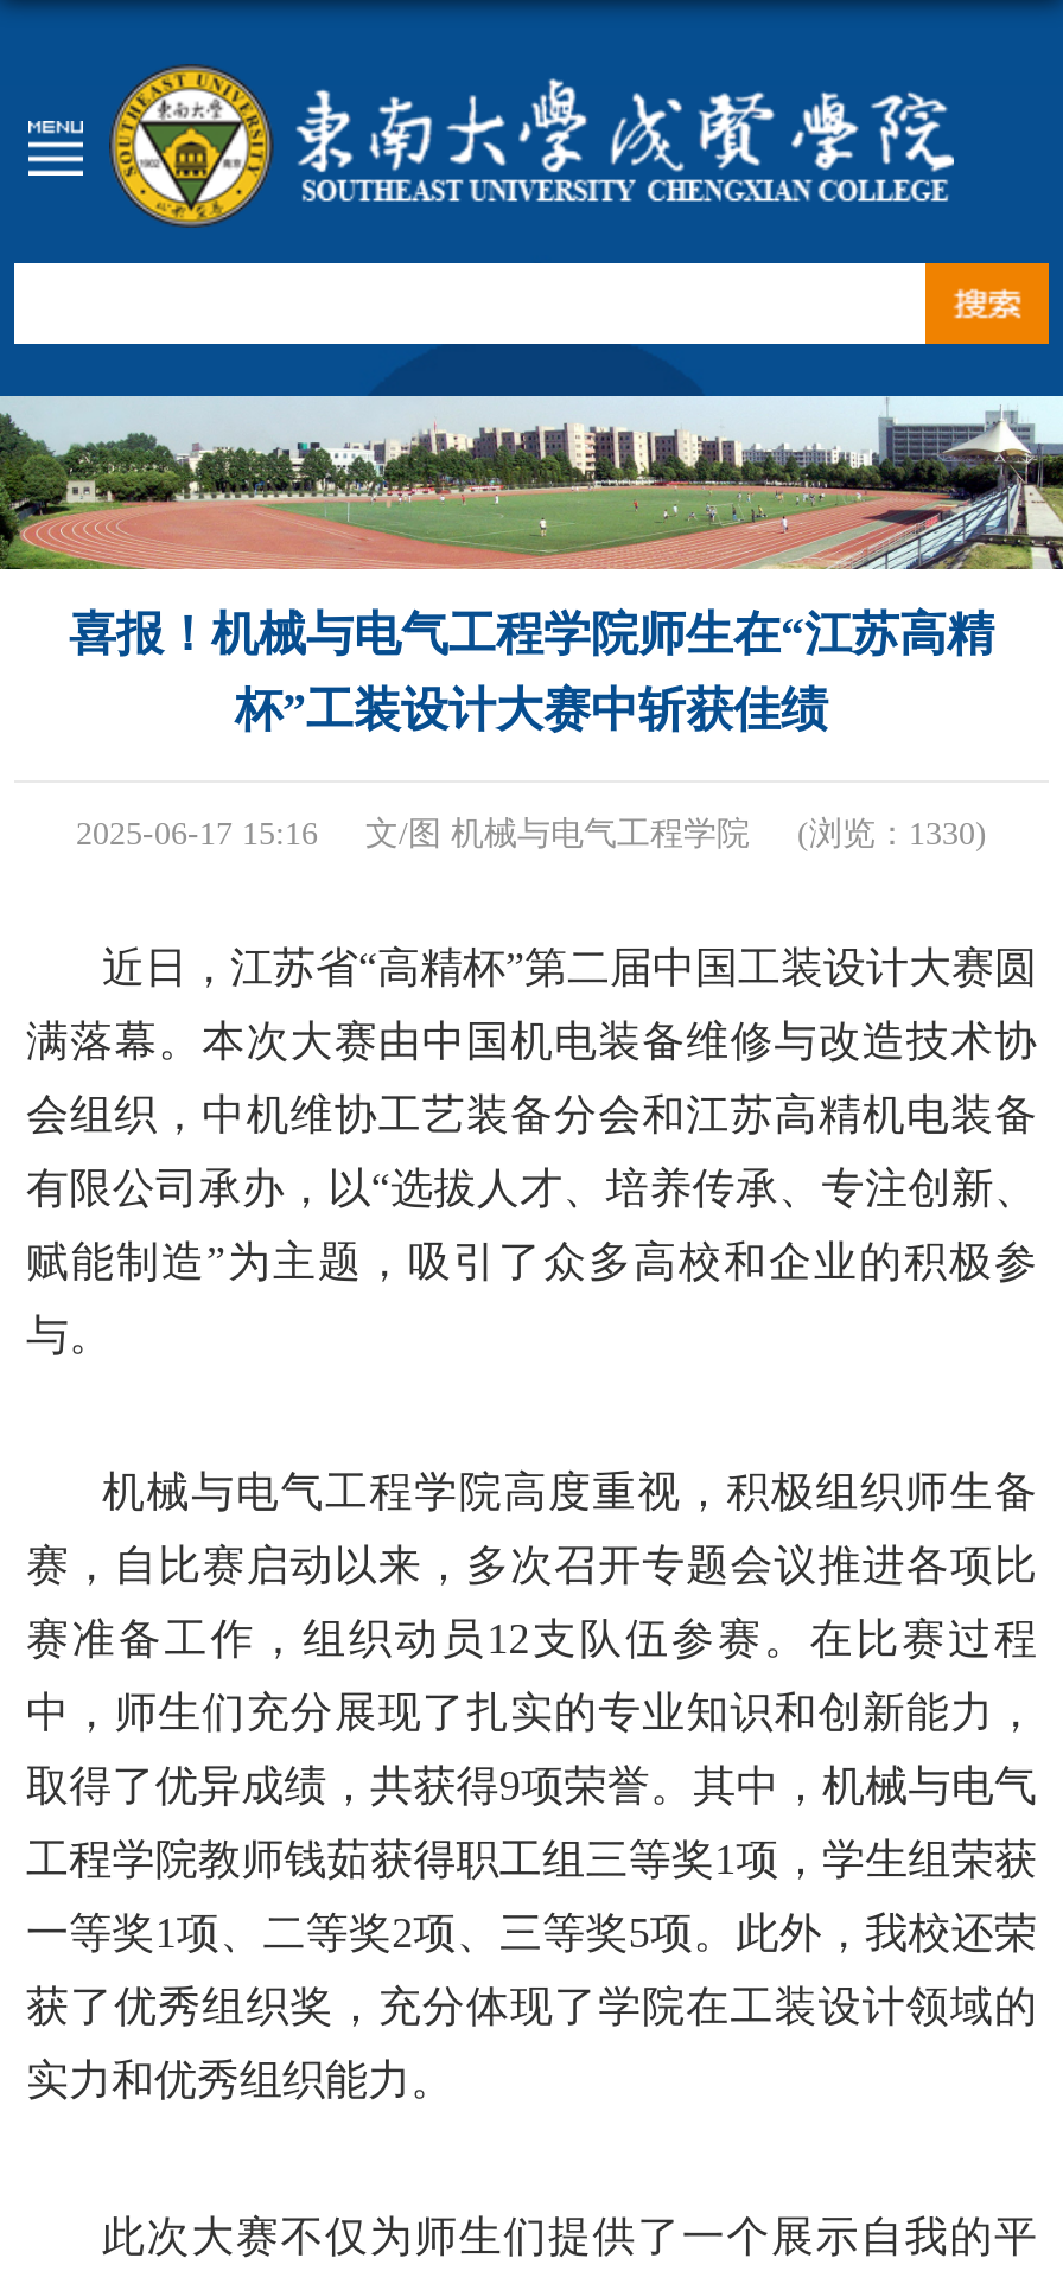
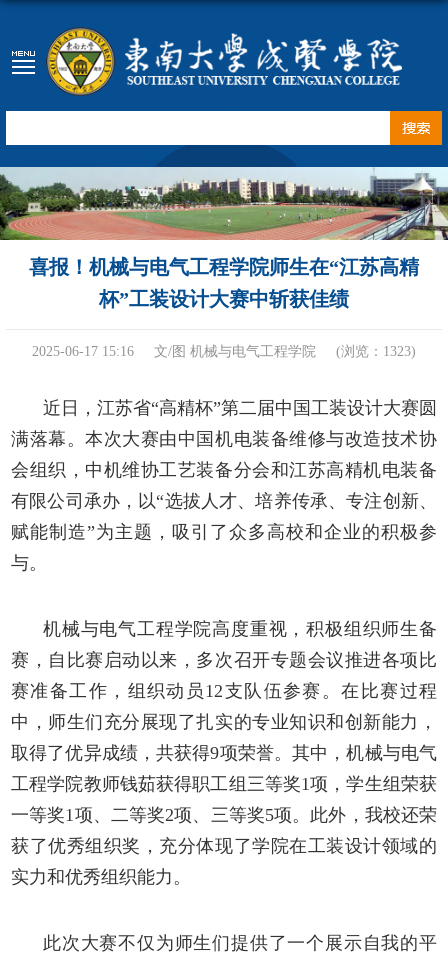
[76,816,987,851] 2025-06-17 15:16 文/图 机械与电气工程学院 (浏览：1330) -> [32,344,416,359] 2025-06-17 15:16 文/图 机械与电气工程学院 (浏览：1323)

